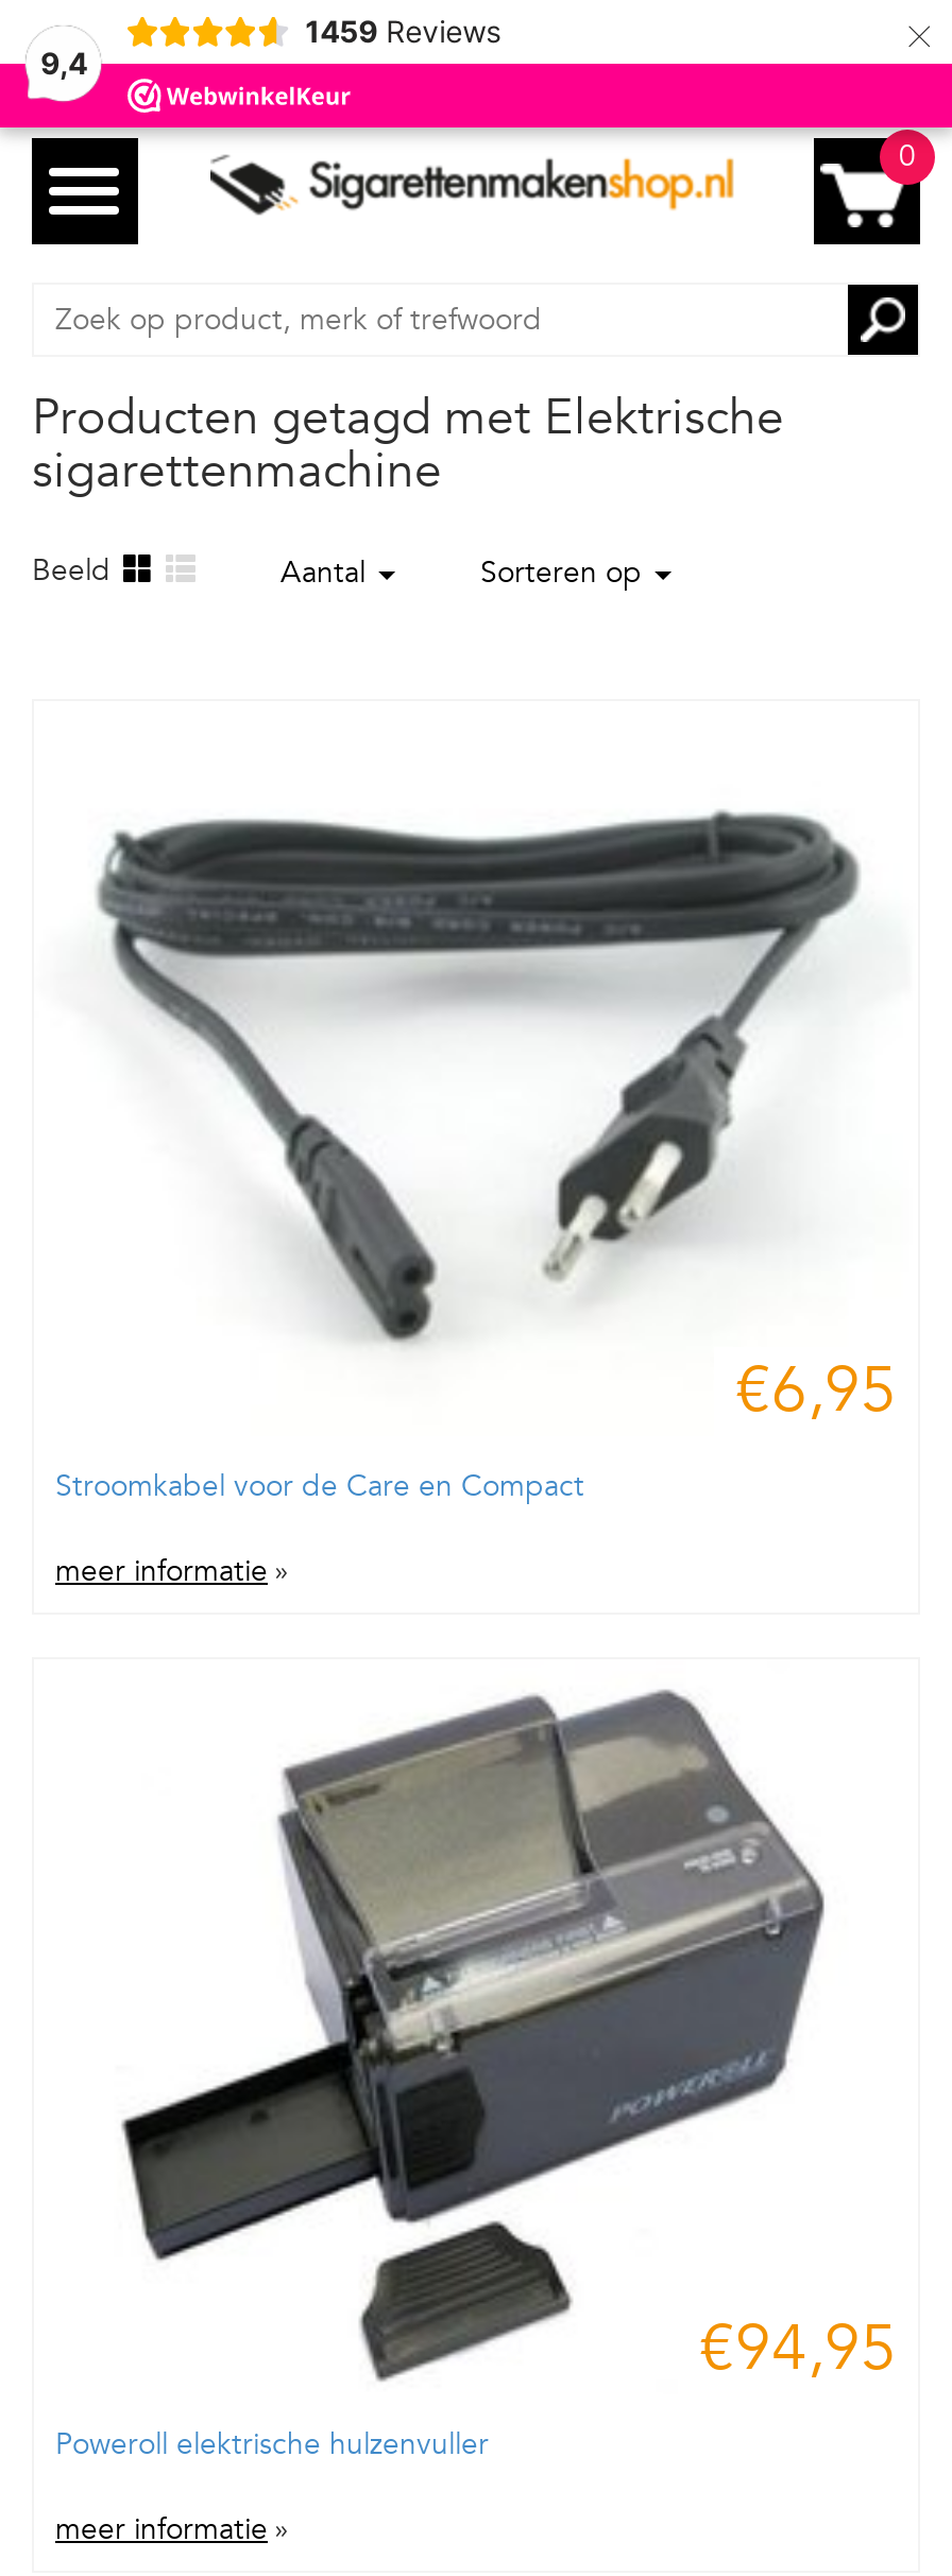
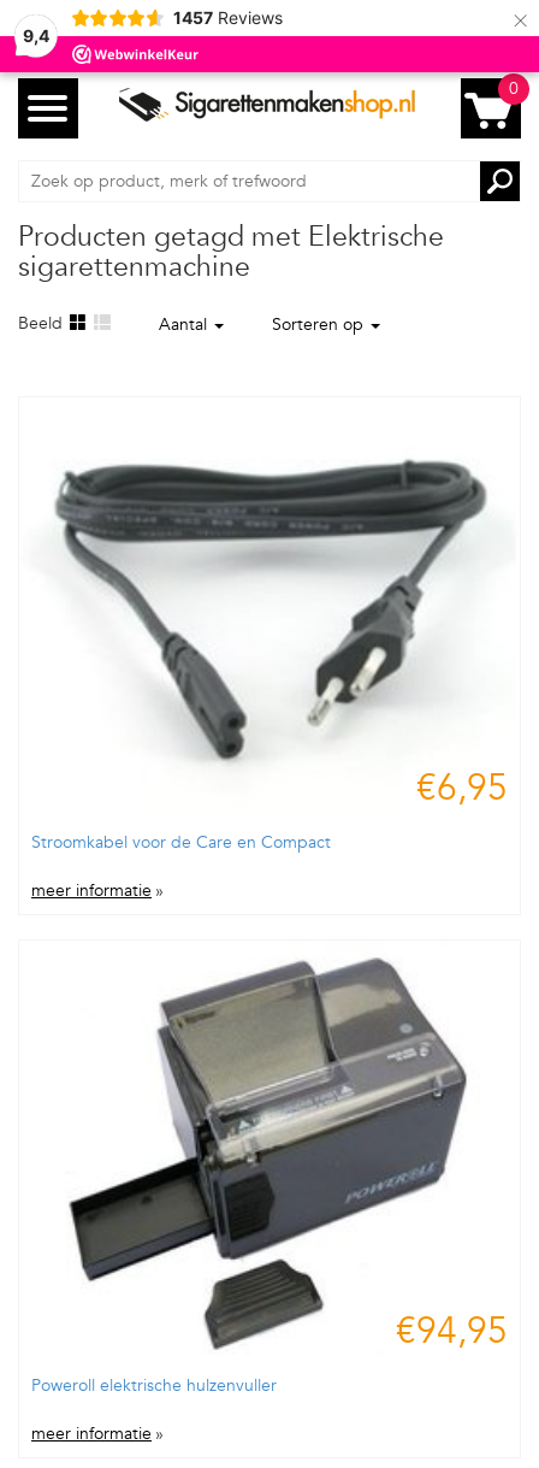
[305,13,501,49] 1459 Reviews -> [173,7,282,28] 1457 Reviews

